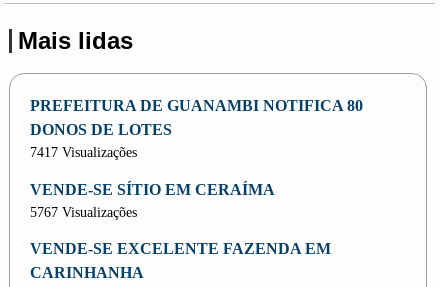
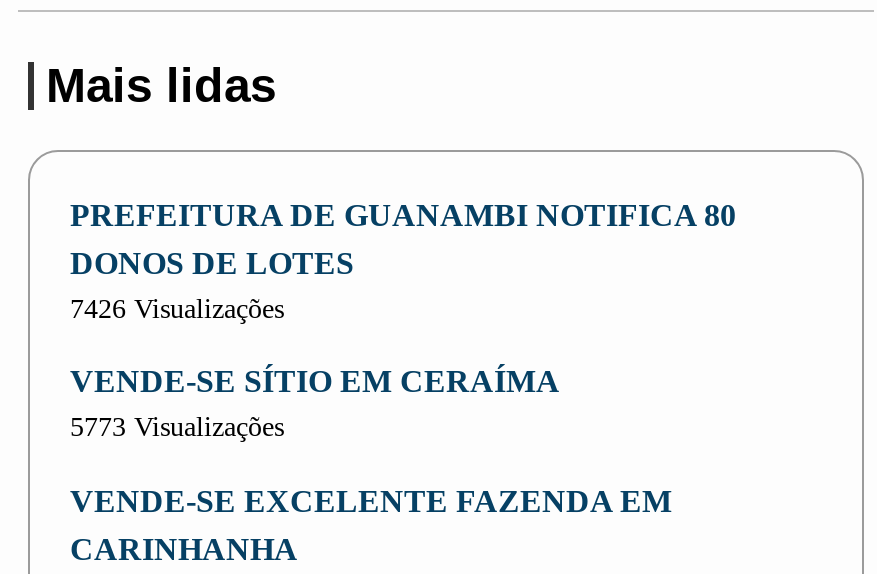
[30,145,137,160] 7417 Visualizações -> [70,294,284,324] 7426 Visualizações
[30,205,137,220] 5767 Visualizações -> [70,412,284,442] 5773 Visualizações

